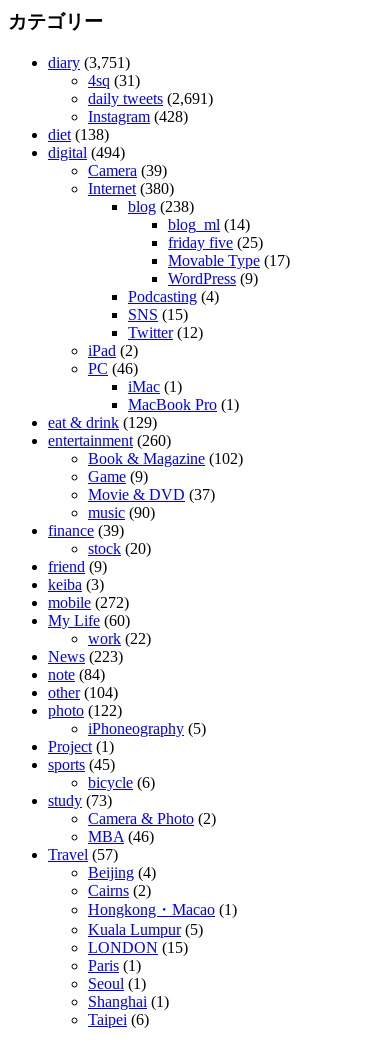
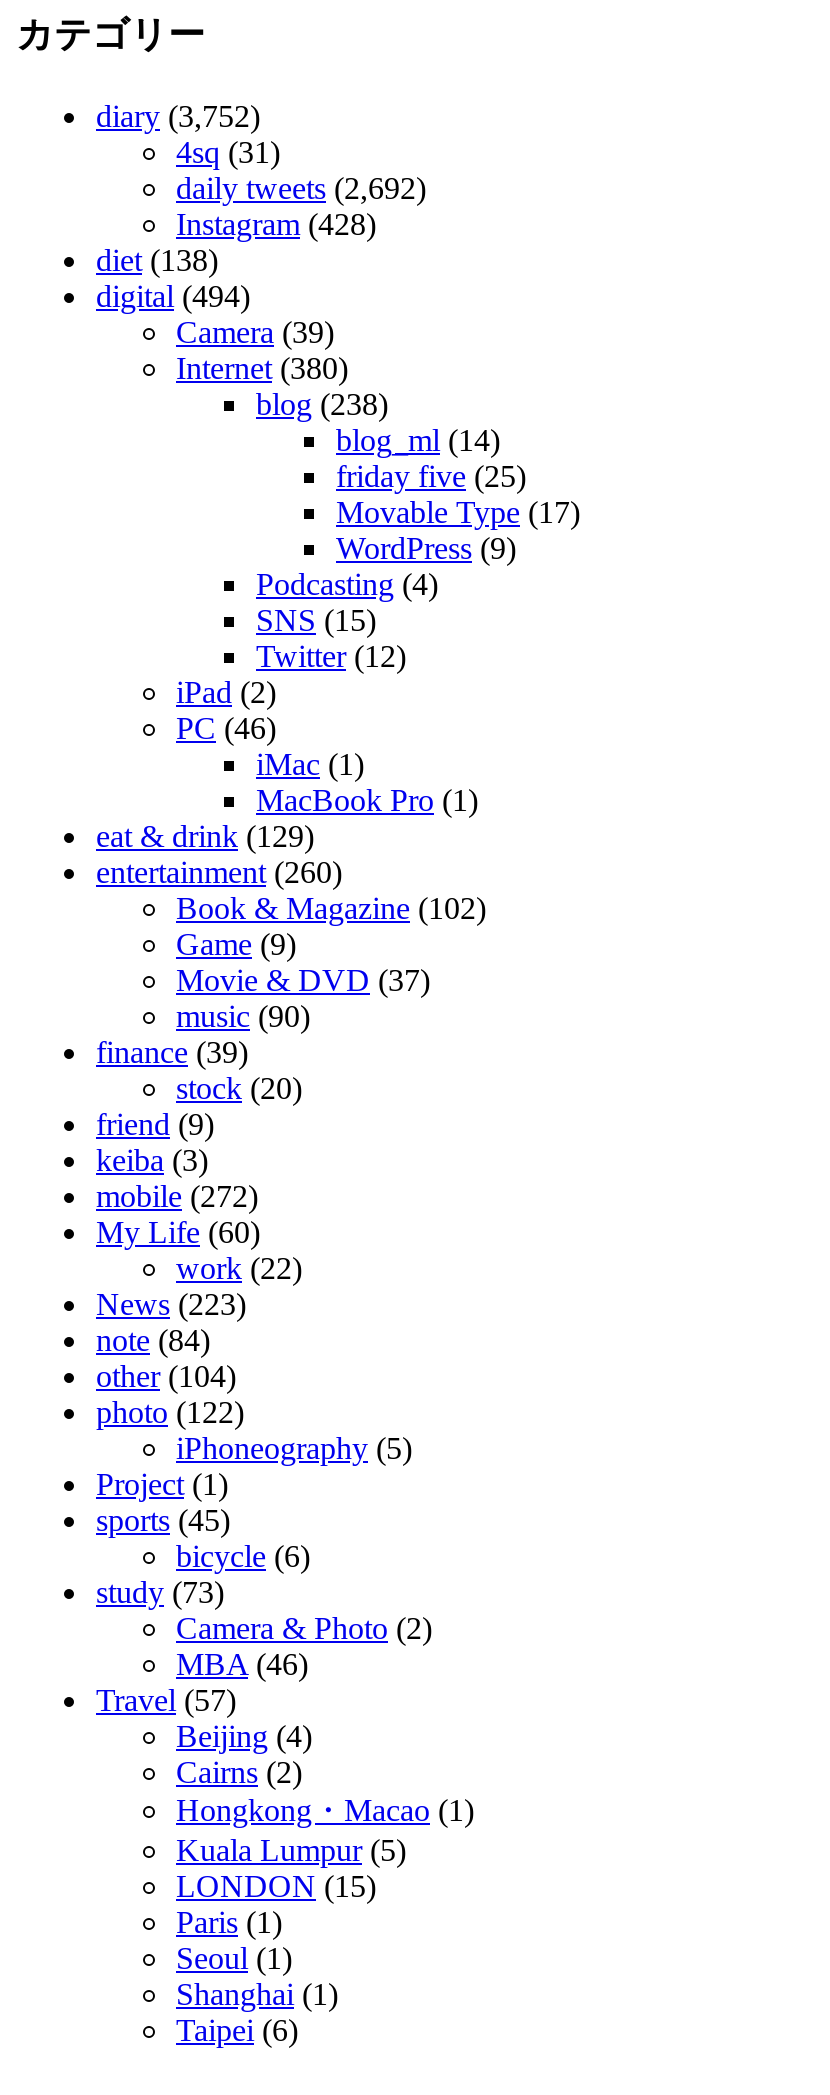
[48,54,130,71] diary (3,751) -> [96,99,260,133] diary (3,752)
[88,90,213,107] daily tweets (2,691) -> [176,171,426,205] daily tweets (2,692)

